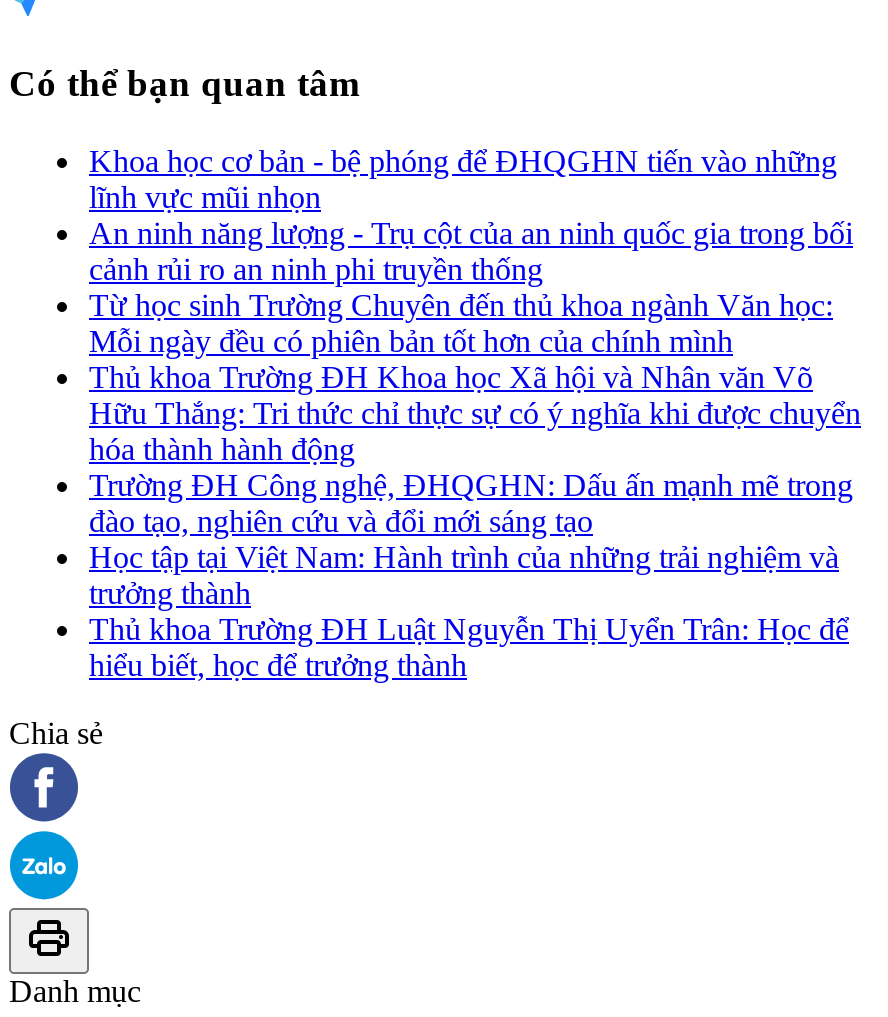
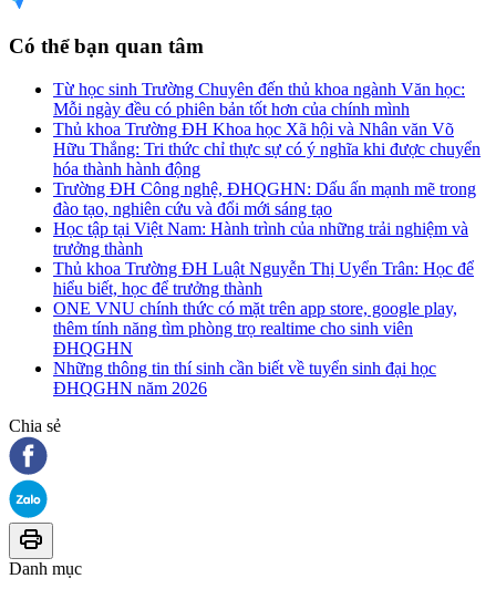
[89,143,853,285] Khoa học cơ bản - bệ phóng để ĐHQGHN tiến vào những | lĩnh vực mũi nhọn | An ninh năng lượng - Trụ cột của an ninh quốc gia trong bối | cảnh rủi ro an ninh phi truyền thống -> none
moved [89,287,861,681] -> [53,79,480,297]: Từ học sinh Trường Chuyên đến thủ khoa ngành Văn học: | Mỗi ngày đều có phiên bản tốt hơn của chính mình | Thủ khoa Trường ĐH Khoa học Xã hội và Nhân văn Võ | ... | Thủ khoa Trường ĐH Luật Nguyễn Thị Uyển Trân: Học để | hiểu biết, học để trưởng thành
none -> [53,298,457,397] ONE VNU chính thức có mặt trên app store, google play, | thêm tính năng tìm phòng trọ realtime cho sinh viên | ĐHQGHN | Những thông tin thí sinh cần biết về tuyển sinh đại học | ĐHQGHN năm 2026

